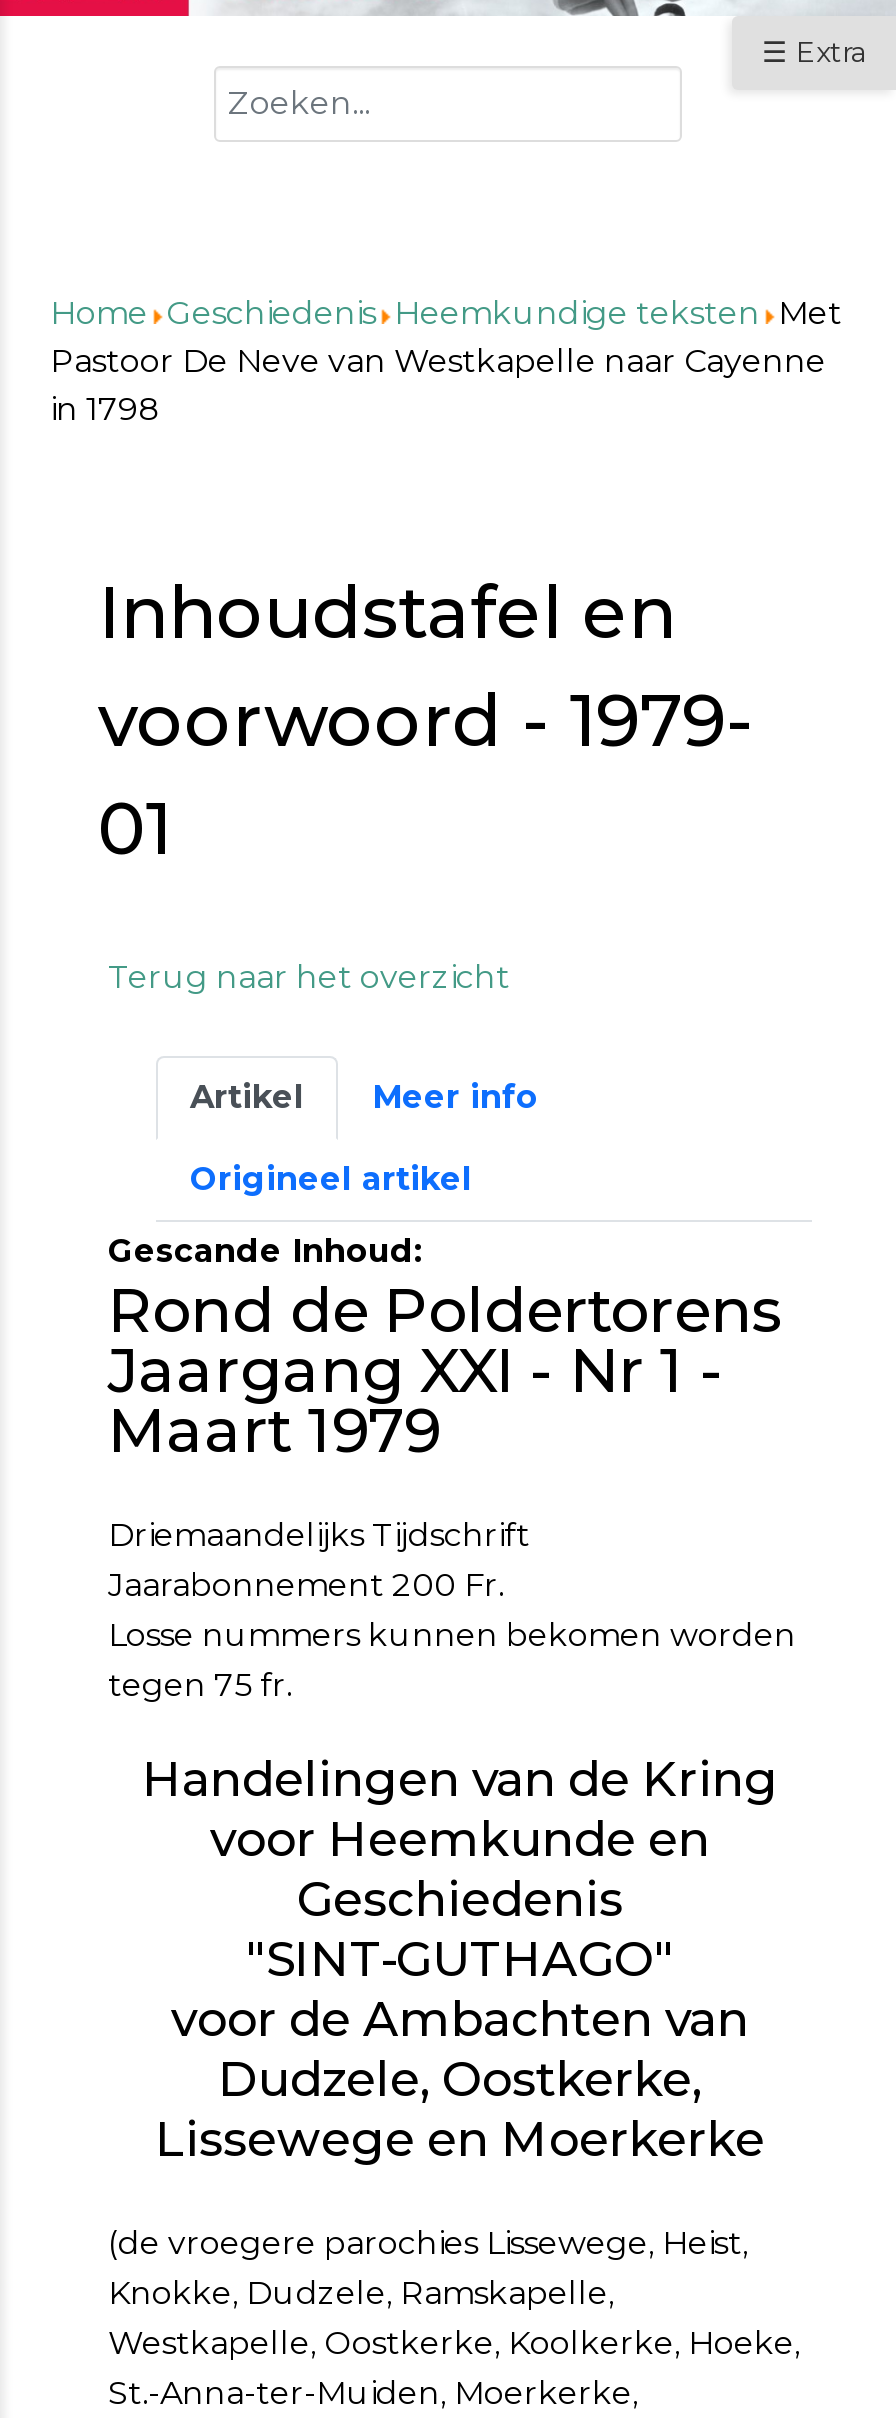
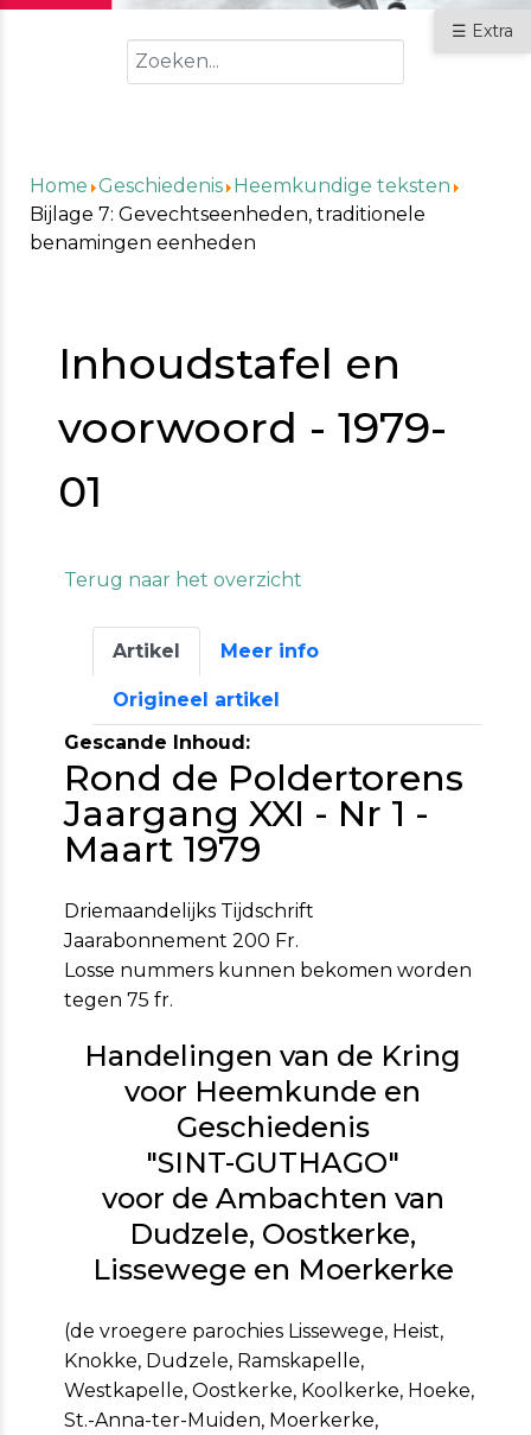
[50,294,842,428] Home Geschiedenis Heemkundige teksten Met | Pastoor De Neve van Westkapelle naar Cayenne | in 1798 -> [30,175,450,254] Home Geschiedenis Heemkundige teksten | Bijlage 7: Gevechtseenheden, traditionele | benamingen eenheden

